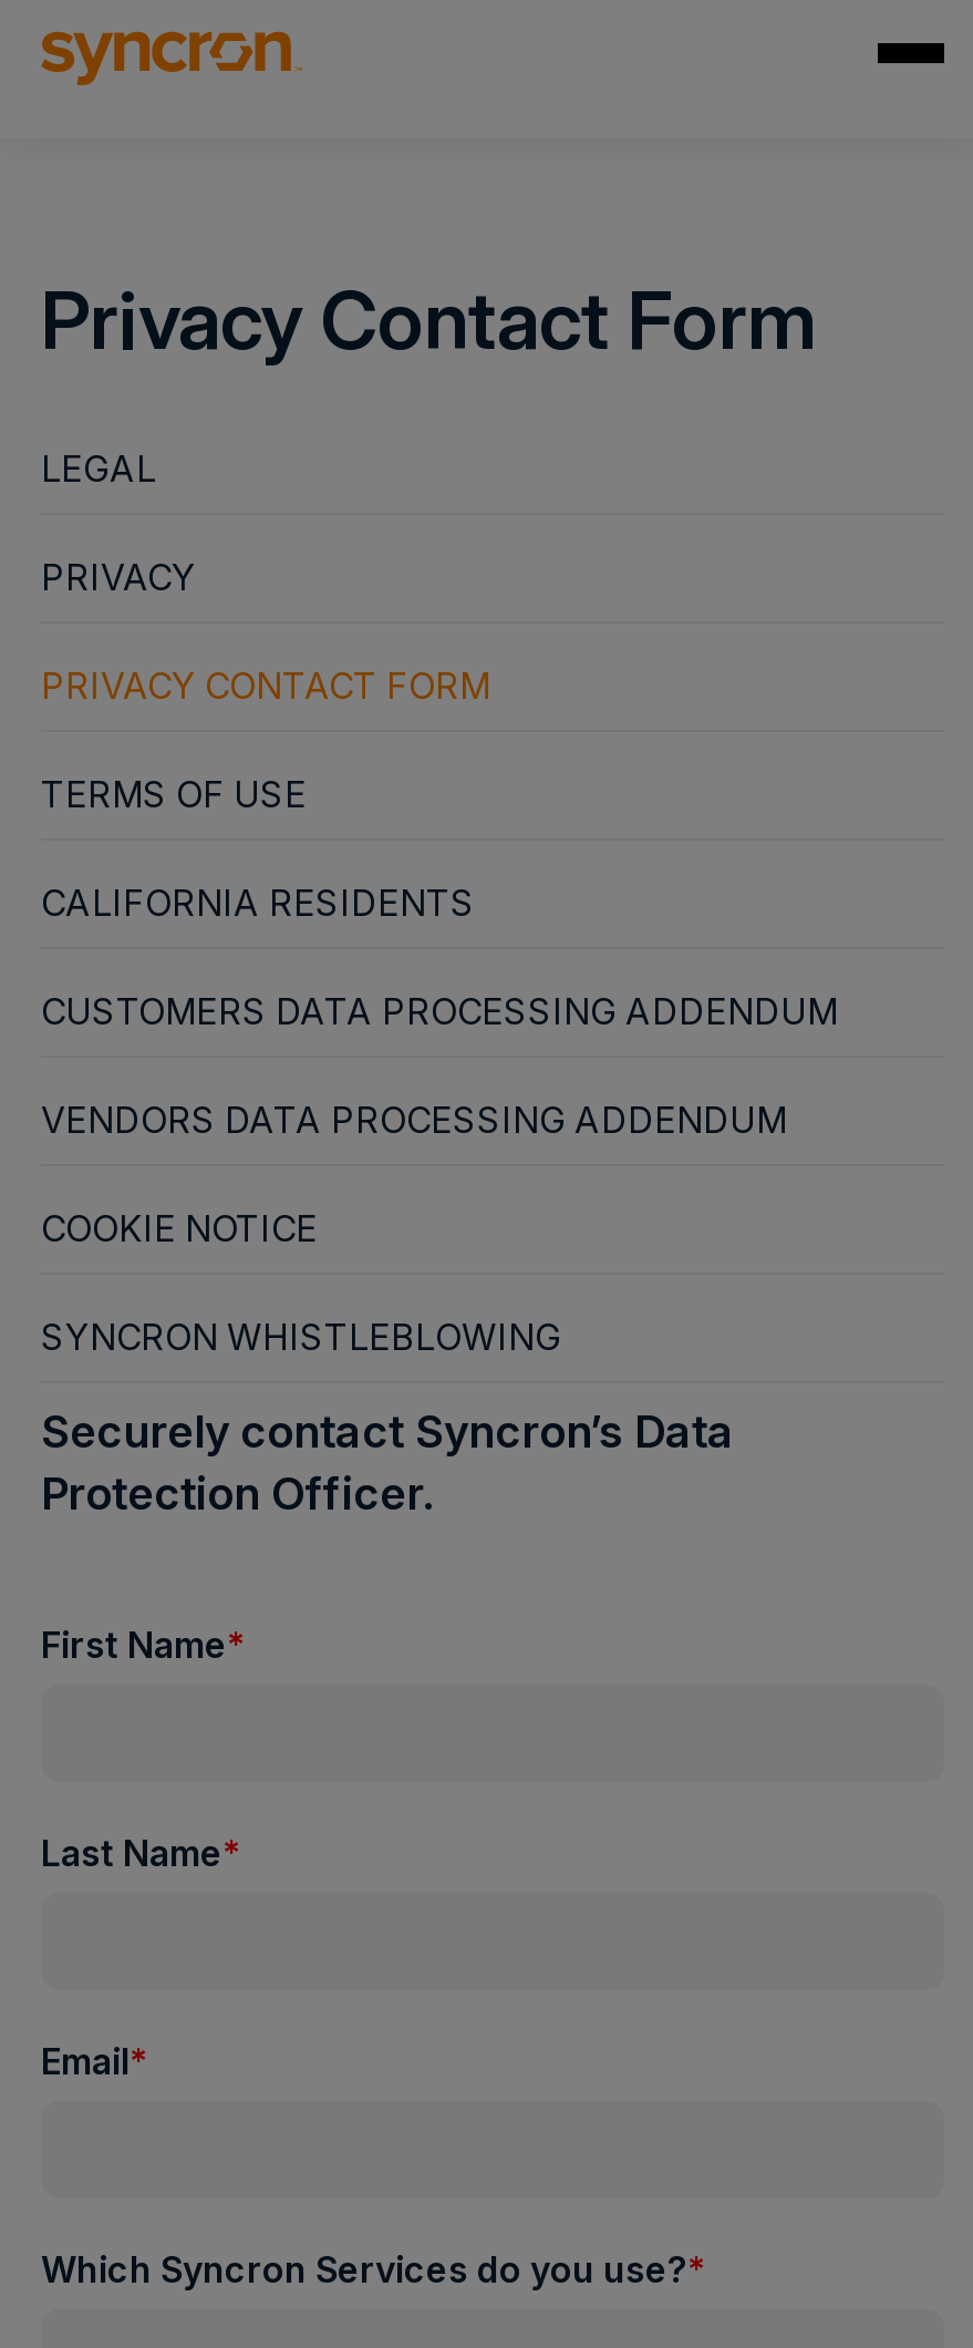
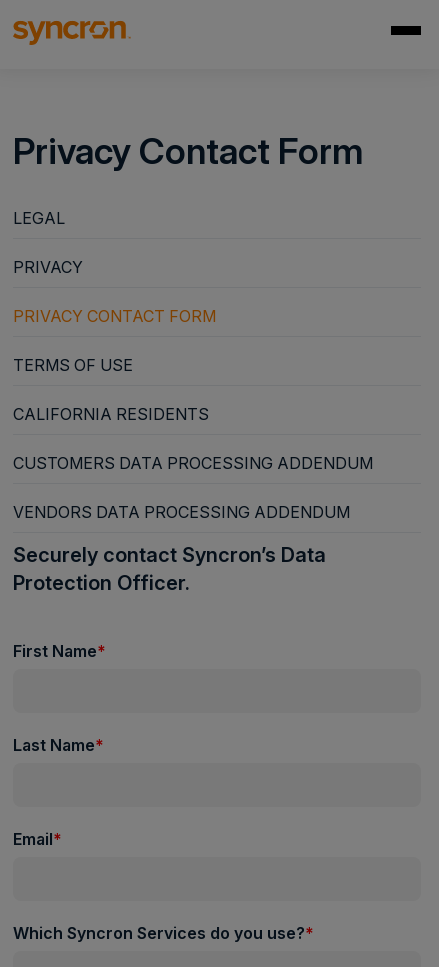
[41,1206,561,1359] COOKIE NOTICE | SYNCRON WHISTLEBLOWING -> none

